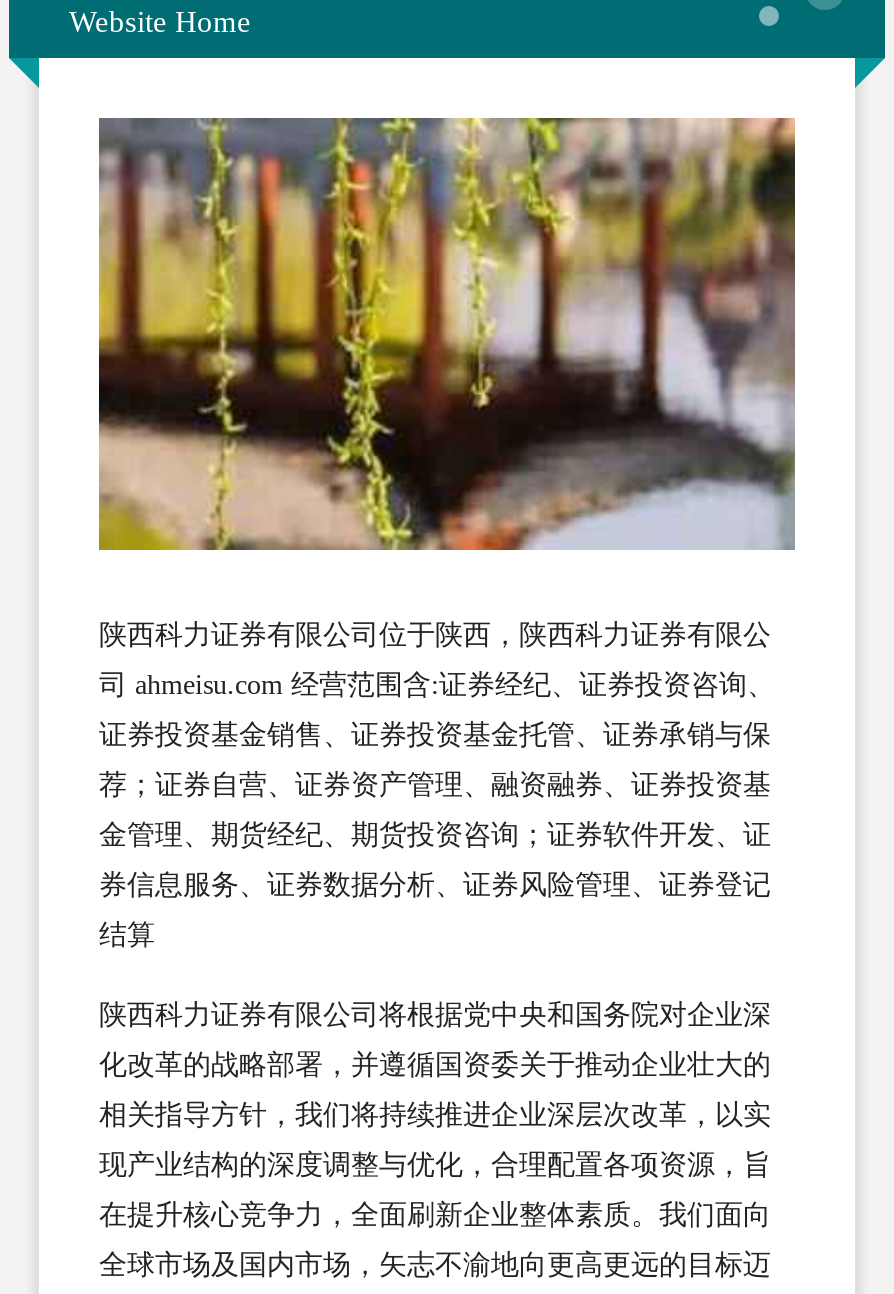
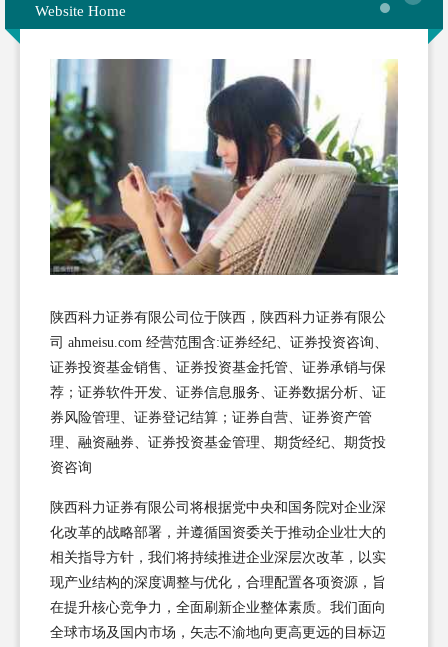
[97,116,797,552] [image] -> [49,59,398,276] [image]
[99,769,771,799] 荐；证券自营、证券资产管理、融资融券、证券投资基 -> [50,385,386,400] 荐；证券软件开发、证券信息服务、证券数据分析、证
[99,819,771,849] 金管理、期货经纪、期货投资咨询；证券软件开发、证 -> [50,410,372,425] 券风险管理、证券登记结算；证券自营、证券资产管
[99,869,771,899] 券信息服务、证券数据分析、证券风险管理、证券登记 -> [50,435,386,450] 理、融资融券、证券投资基金管理、期货经纪、期货投
[99,919,155,949] 结算 -> [50,460,92,475] 资咨询

